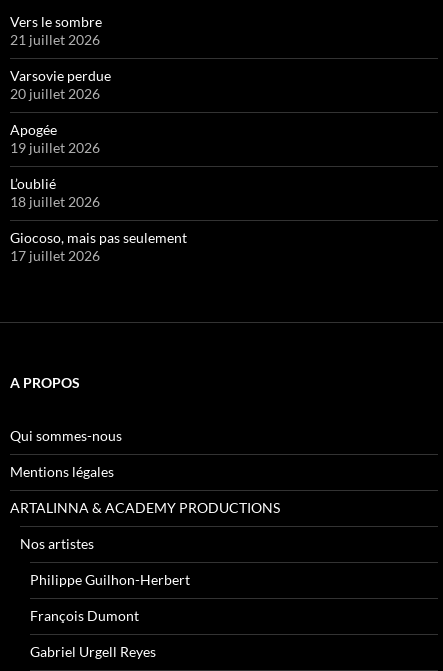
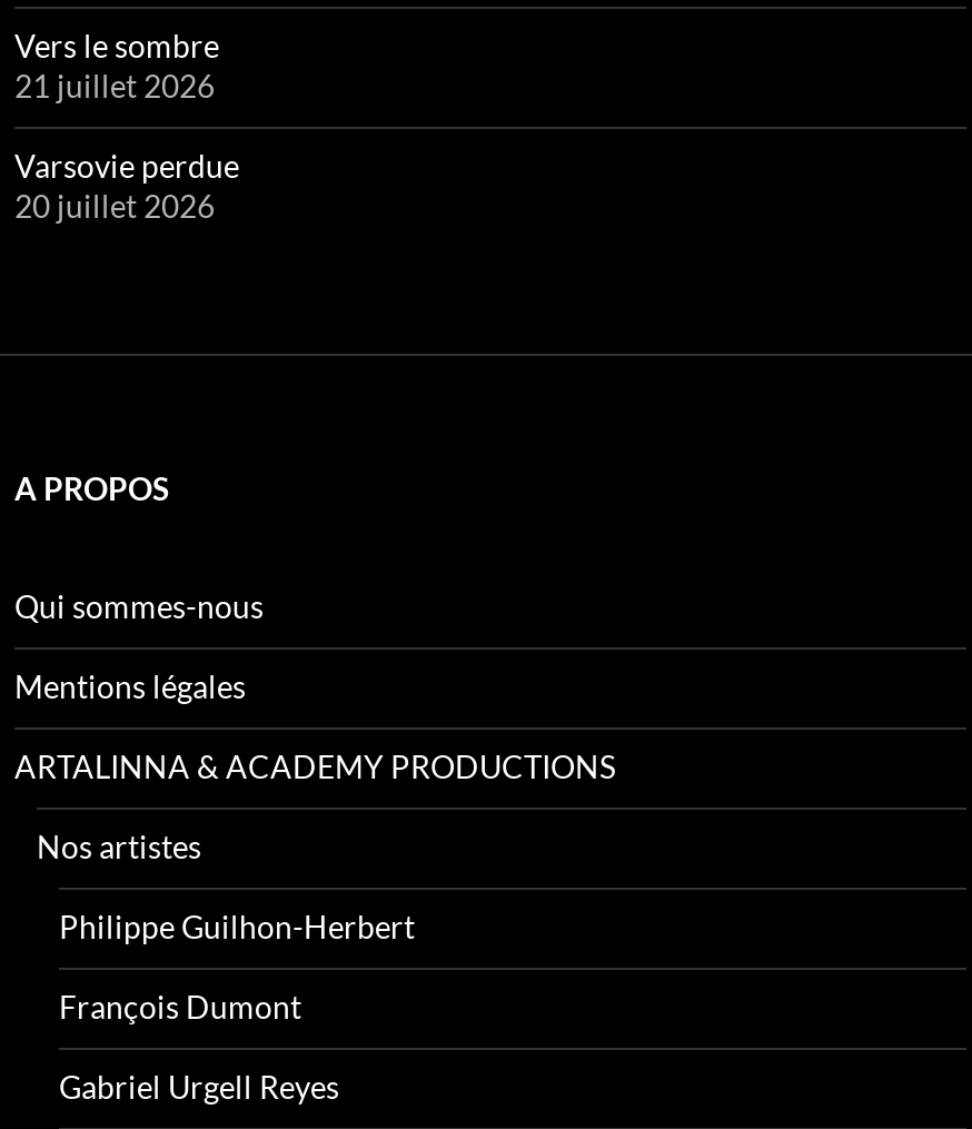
[10,121,187,264] Apogée | 19 juillet 2026 | L’oublié | 18 juillet 2026 | Giocoso, mais pas seulement | 17 juillet 2026 -> none

